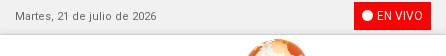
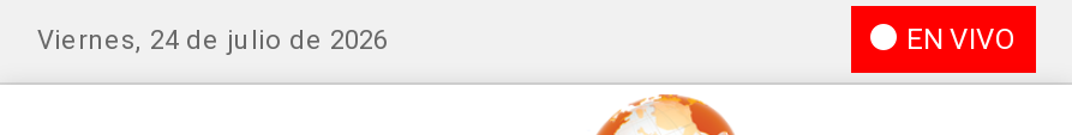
[15,9,156,22] Martes, 21 de julio de 2026 -> [37,24,388,55] Viernes, 24 de julio de 2026

